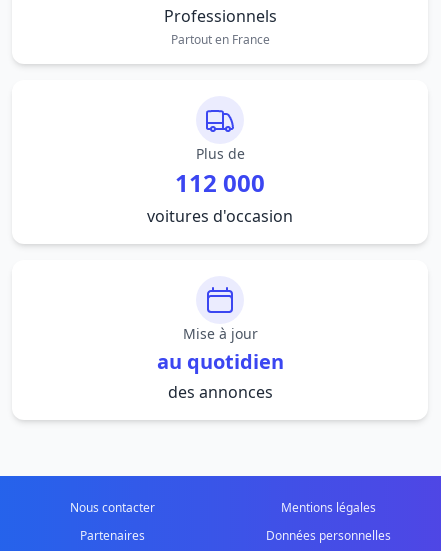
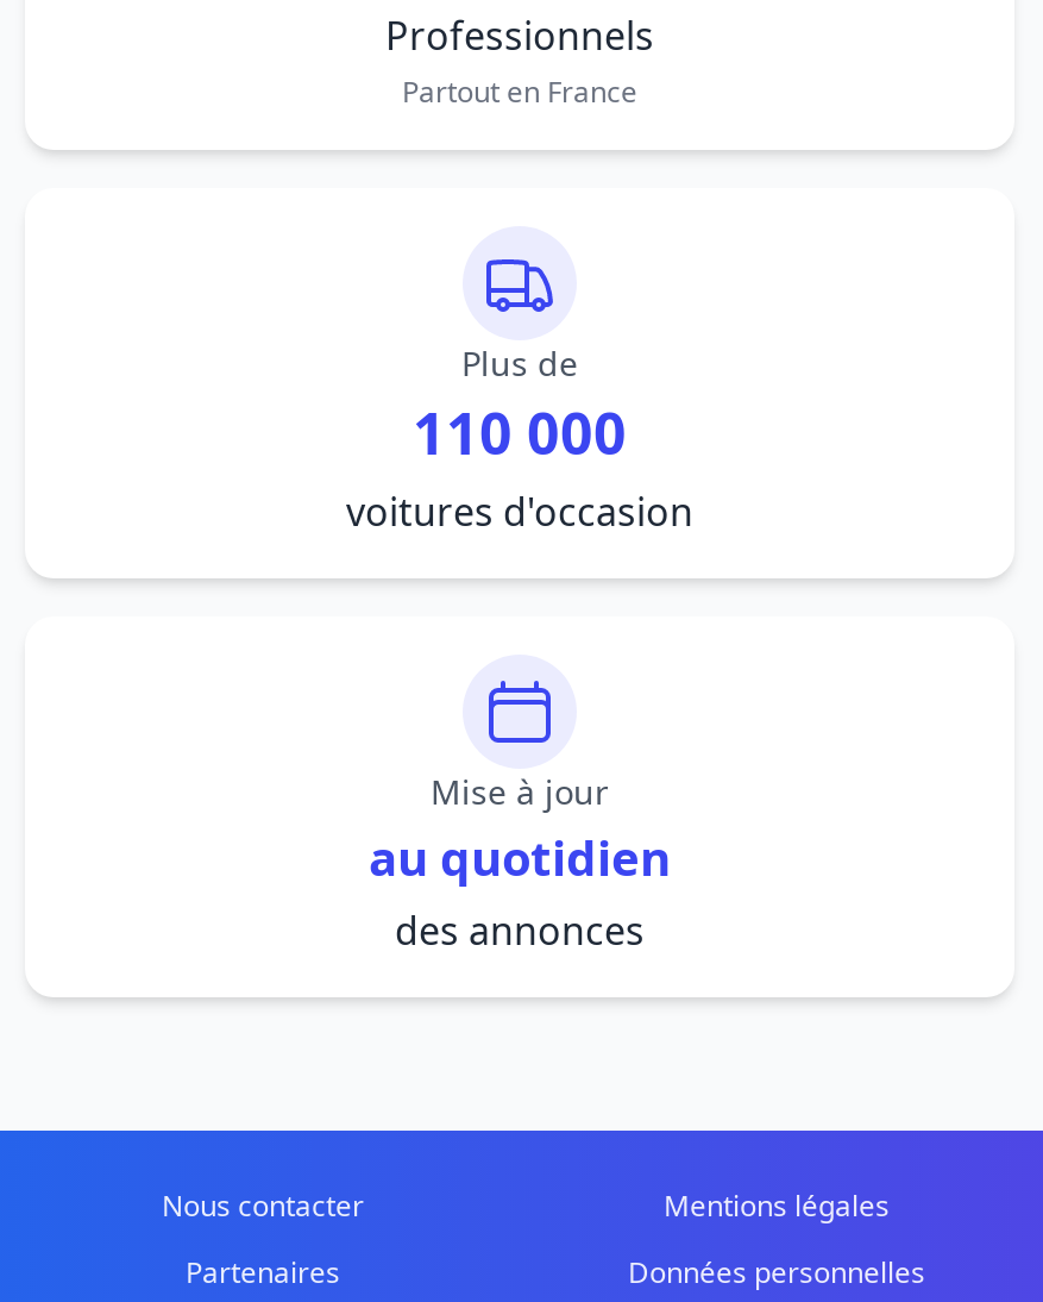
[175,169,265,198] 112 000 -> [413,400,627,469] 110 000

